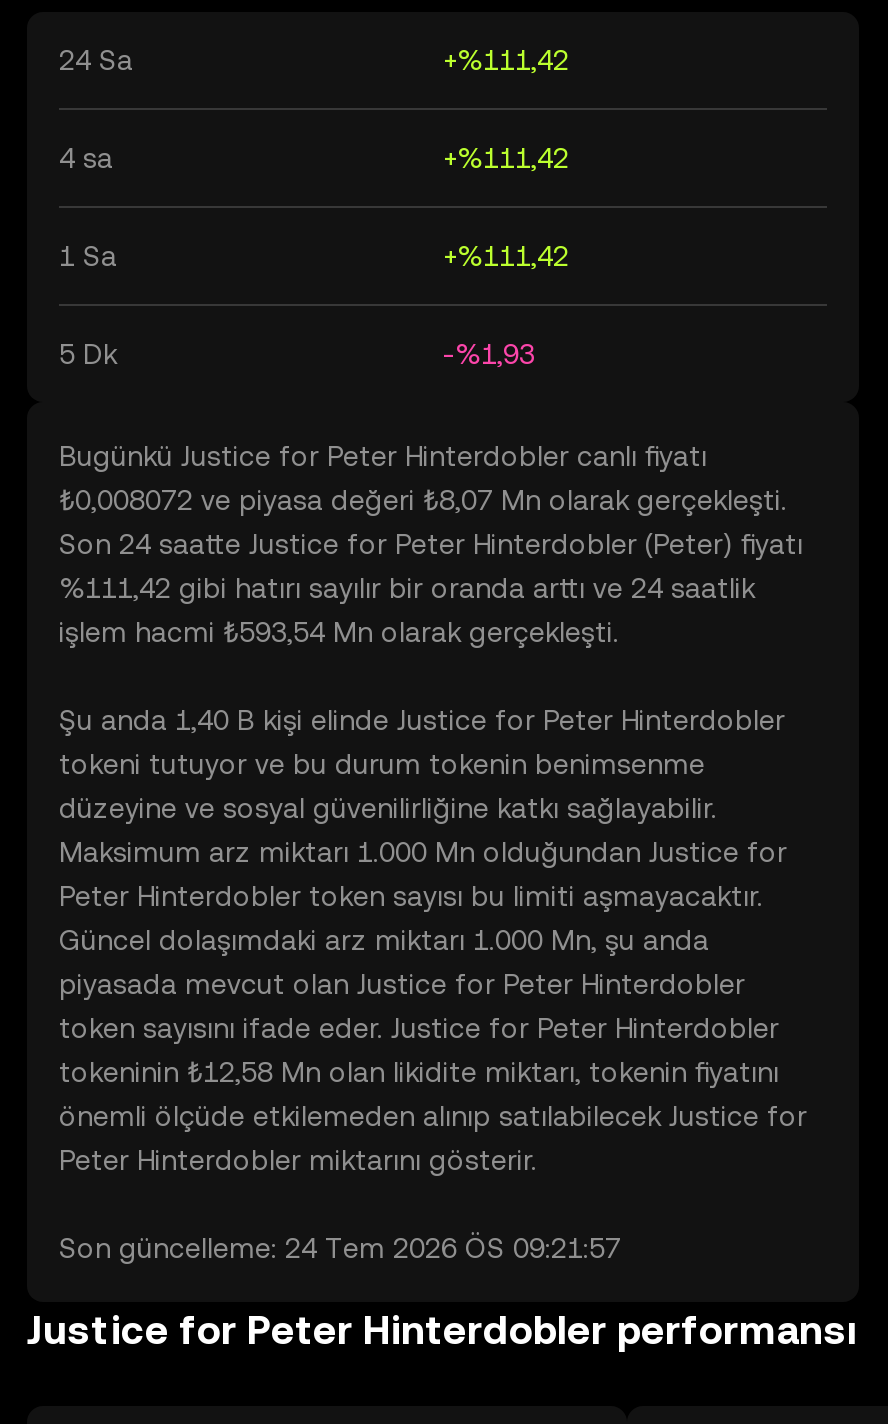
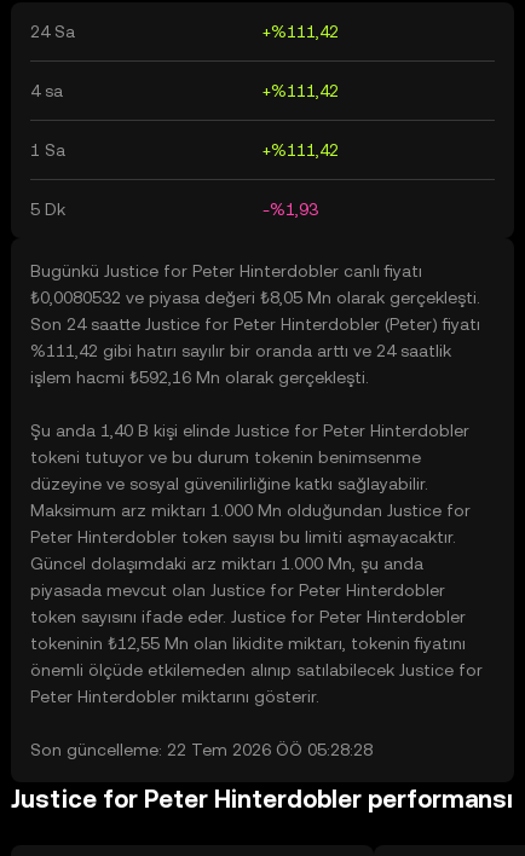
[59,484,787,516] ₺0,008072 ve piyasa değeri ₺8,07 Mn olarak gerçekleşti. -> [30,288,480,307] ₺0,0080532 ve piyasa değeri ₺8,05 Mn olarak gerçekleşti.
[59,616,619,648] işlem hacmi ₺593,54 Mn olarak gerçekleşti. -> [30,368,369,387] işlem hacmi ₺592,16 Mn olarak gerçekleşti.
[59,1056,779,1088] tokeninin ₺12,58 Mn olan likidite miktarı, tokenin fiyatını -> [30,634,466,653] tokeninin ₺12,55 Mn olan likidite miktarı, tokenin fiyatını
[59,1232,621,1264] Son güncelleme: 24 Tem 2026 ÖS 09:21:57 -> [30,740,373,759] Son güncelleme: 22 Tem 2026 ÖÖ 05:28:28

